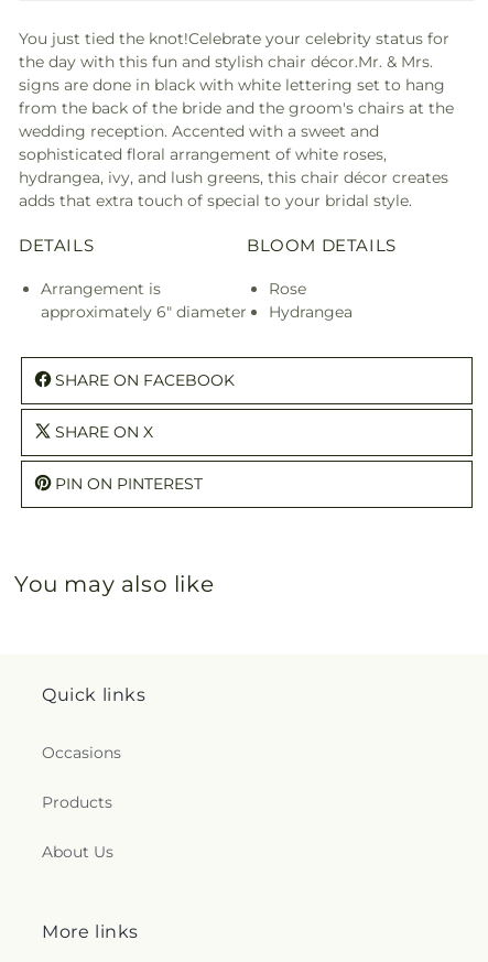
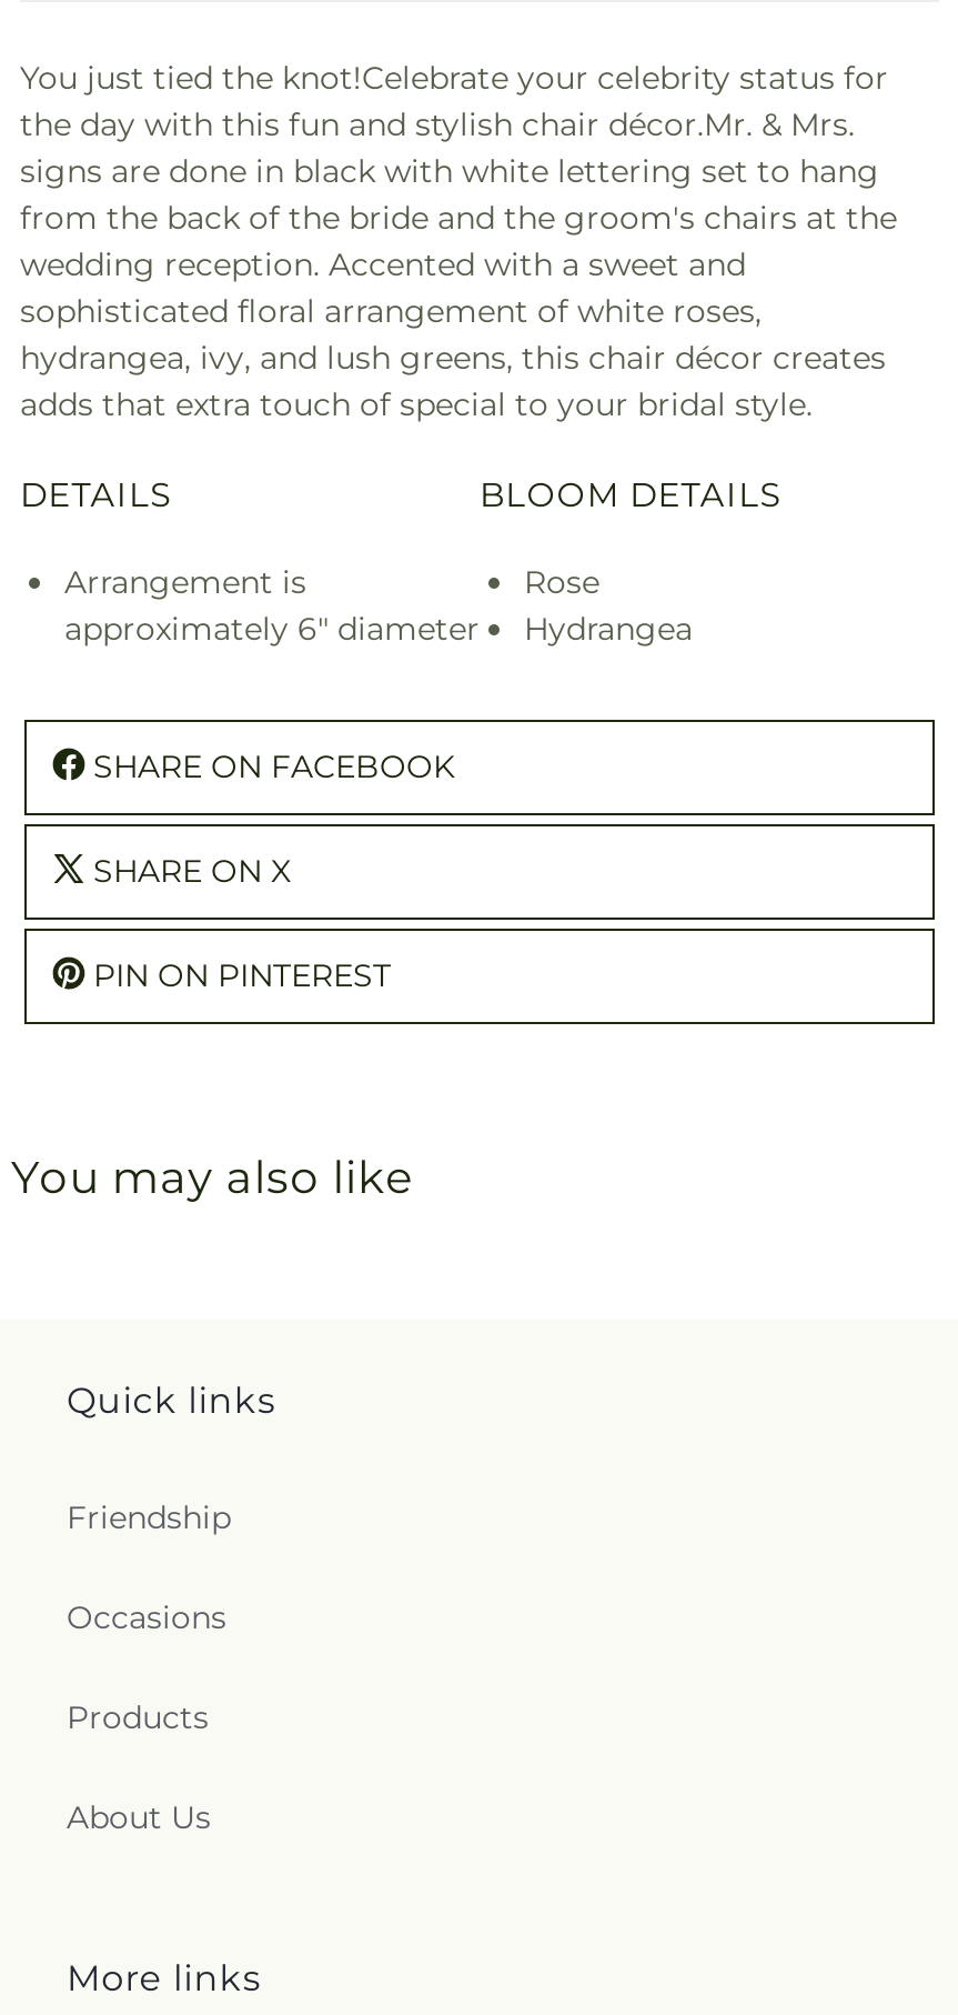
none -> [67,1497,231,1537] Friendship

